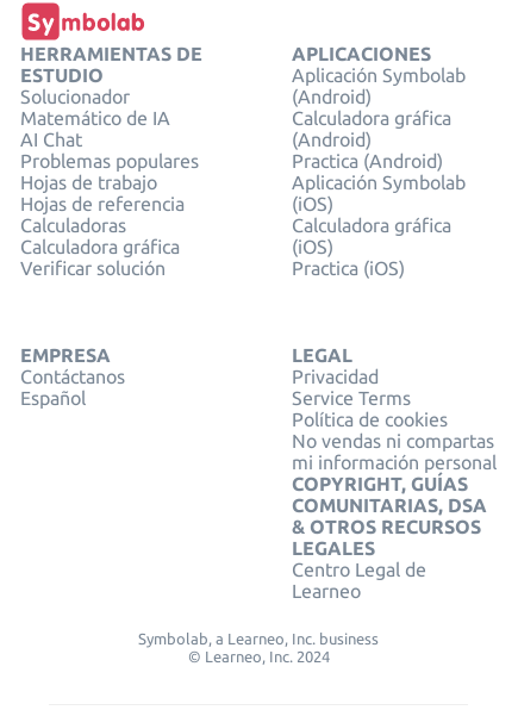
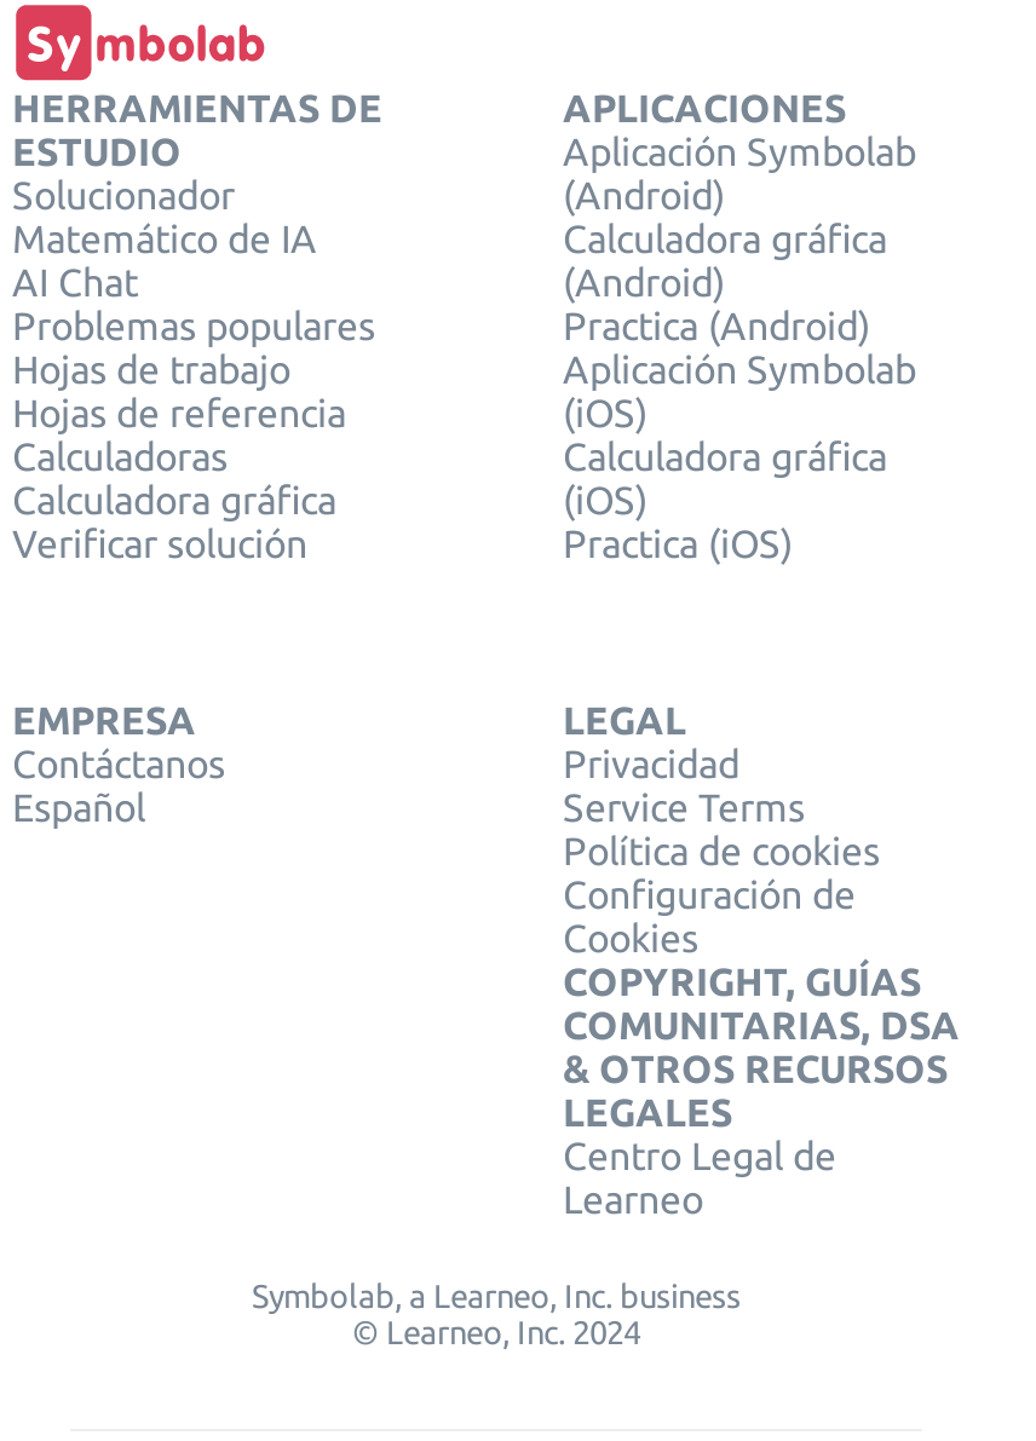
[291,431,496,474] No vendas ni compartas | mi información personal -> [563,874,856,961] Configuración de | Cookies

